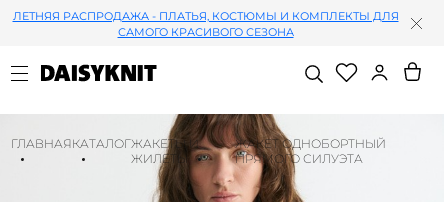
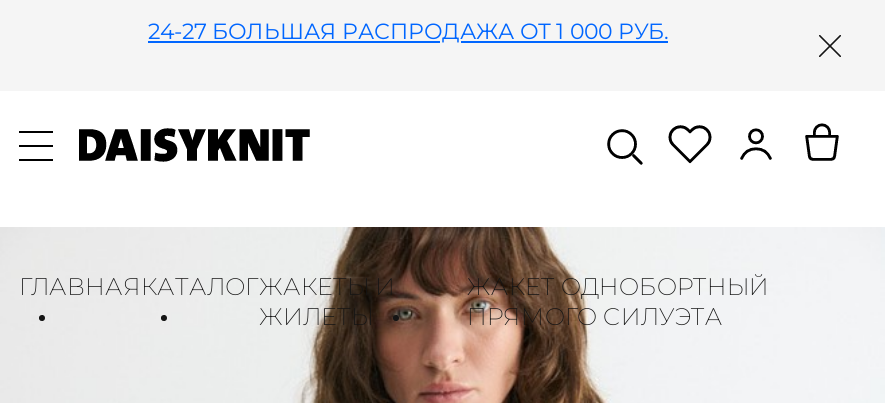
[12,9,398,39] ЛЕТНЯЯ РАСПРОДАЖА - ПЛАТЬЯ, КОСТЮМЫ И КОМПЛЕКТЫ ДЛЯ | САМОГО КРАСИВОГО СЕЗОНА -> [148,17,668,45] 24-27 БОЛЬШАЯ РАСПРОДАЖА ОТ 1 000 РУБ.

